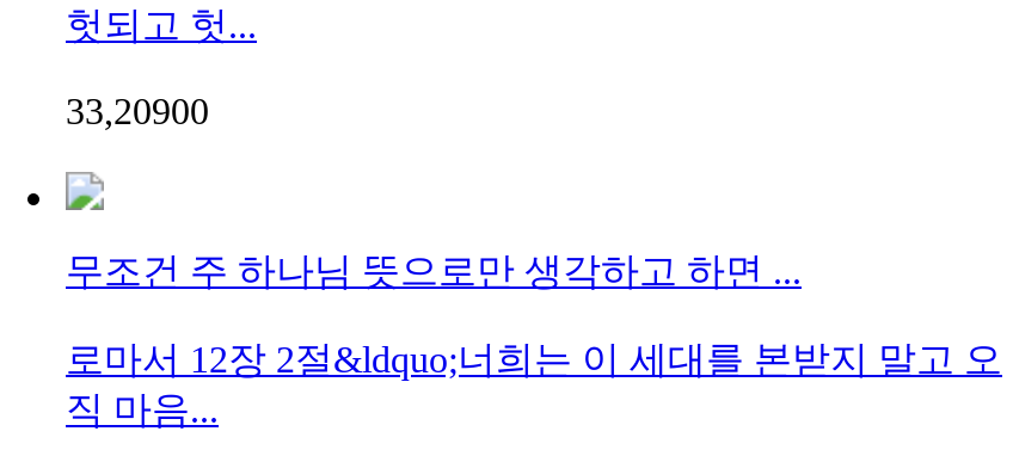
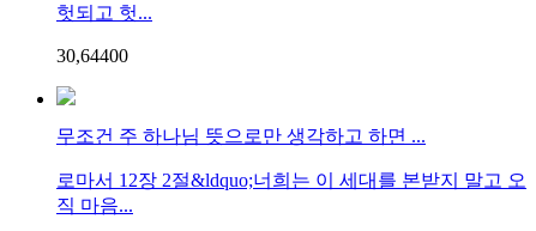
[66,92,209,132] 33,20900 -> [56,46,128,66] 30,64400

